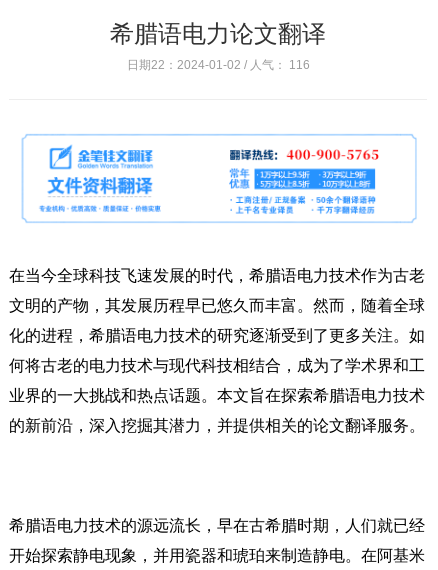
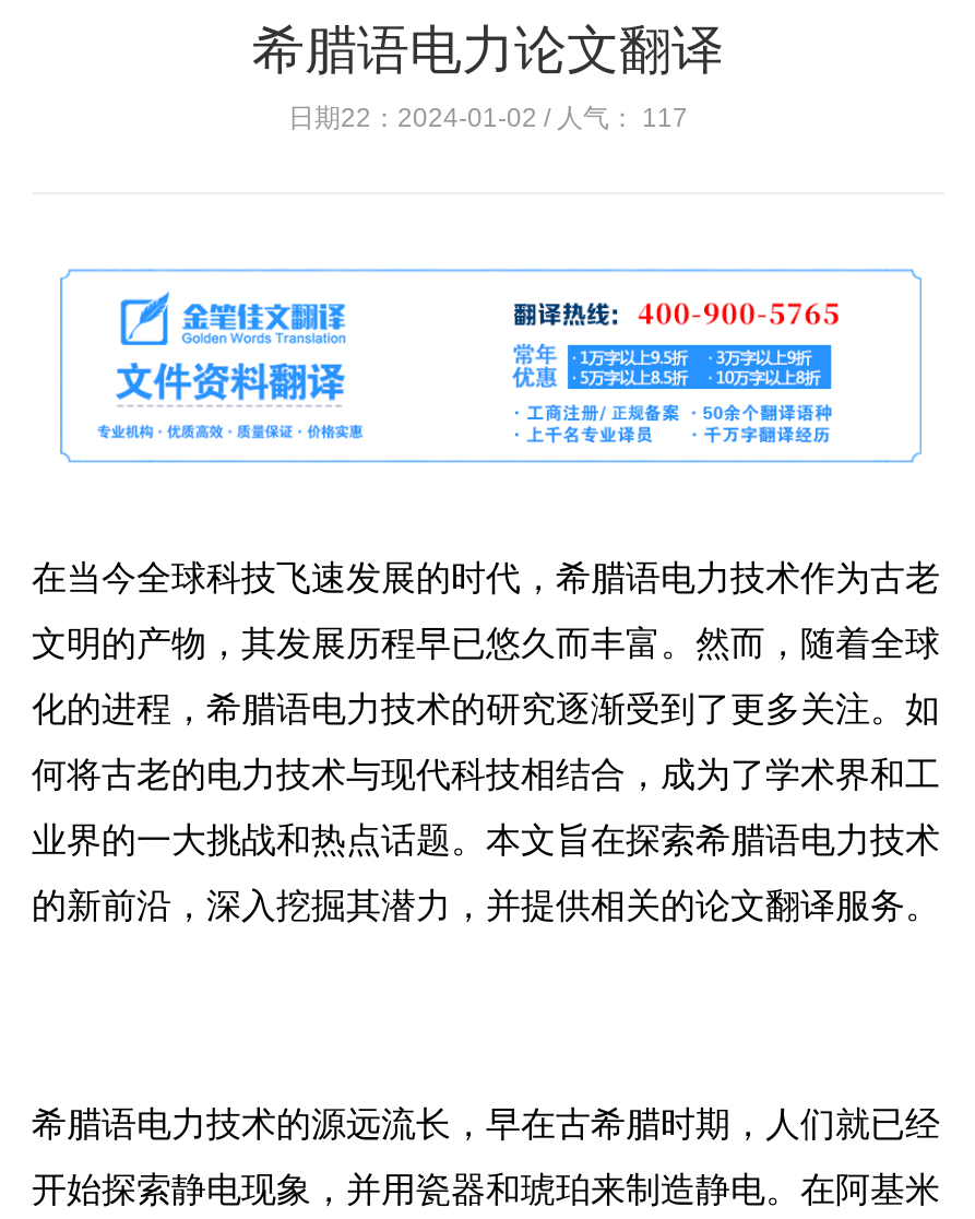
[126,58,309,72] 日期22：2024-01-02 / 人气：116 -> [288,102,688,133] 日期22：2024-01-02 / 人气：117

